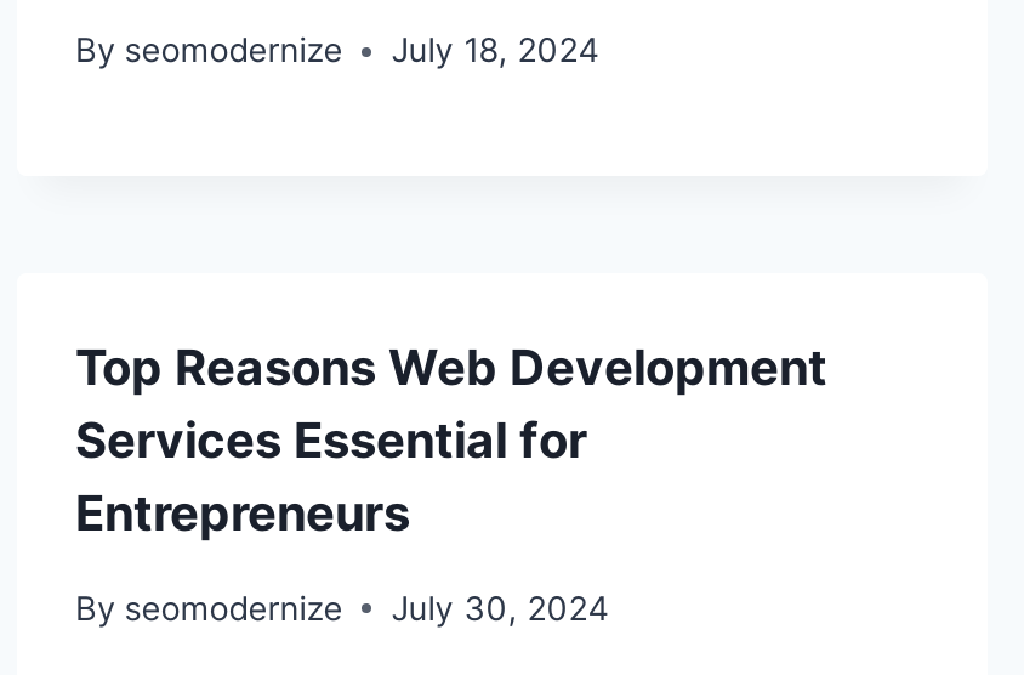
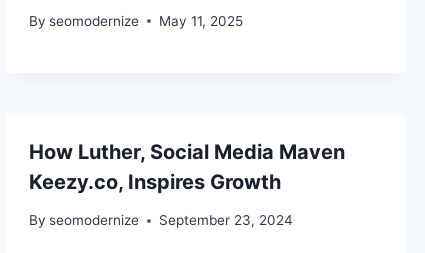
[75,31,600,70] By seomodernize July 18, 2024 -> [29,13,243,29] By seomodernize May 11, 2025
[75,339,827,543] Top Reasons Web Development | Services Essential for | Entrepreneurs -> [29,140,345,194] How Luther, Social Media Maven | Keezy.co, Inspires Growth
[75,588,610,627] By seomodernize July 30, 2024 -> [29,212,293,228] By seomodernize September 23, 2024

